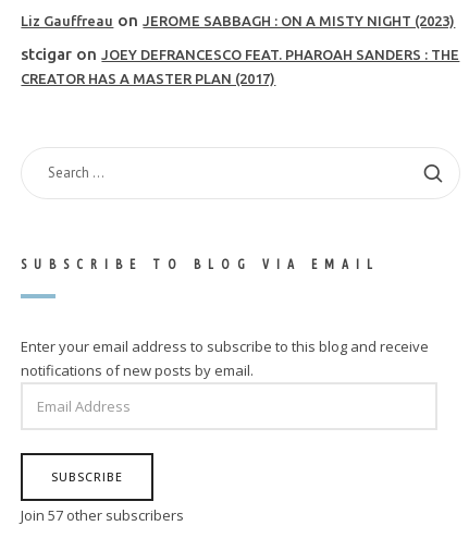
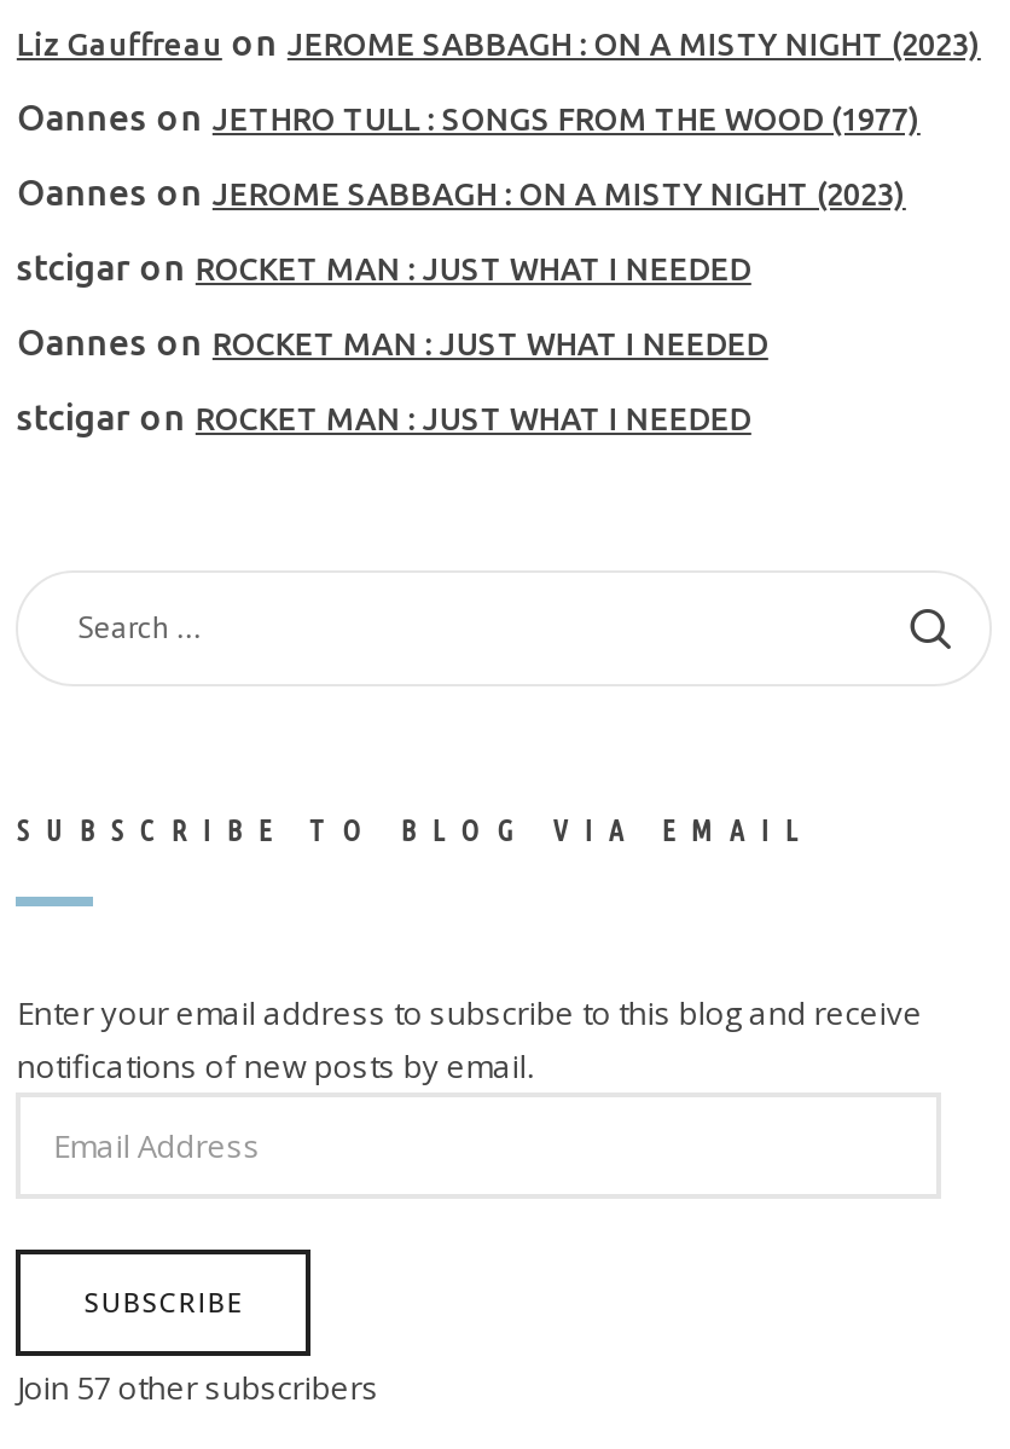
[21,44,460,86] stcigar on JOEY DEFRANCESCO FEAT. PHAROAH SANDERS : THE | CREATOR HAS A MASTER PLAN (2017) -> [17,96,920,437] Oannes on JETHRO TULL : SONGS FROM THE WOOD (1977) | Oannes on JEROME SABBAGH : ON A MISTY NIGHT (2023) | stcigar on ROCKET MAN : JUST WHAT I NEEDED | Oannes on ROCKET MAN : JUST WHAT I NEEDED | stcigar on ROCKET MAN : JUST WHAT I NEEDED

